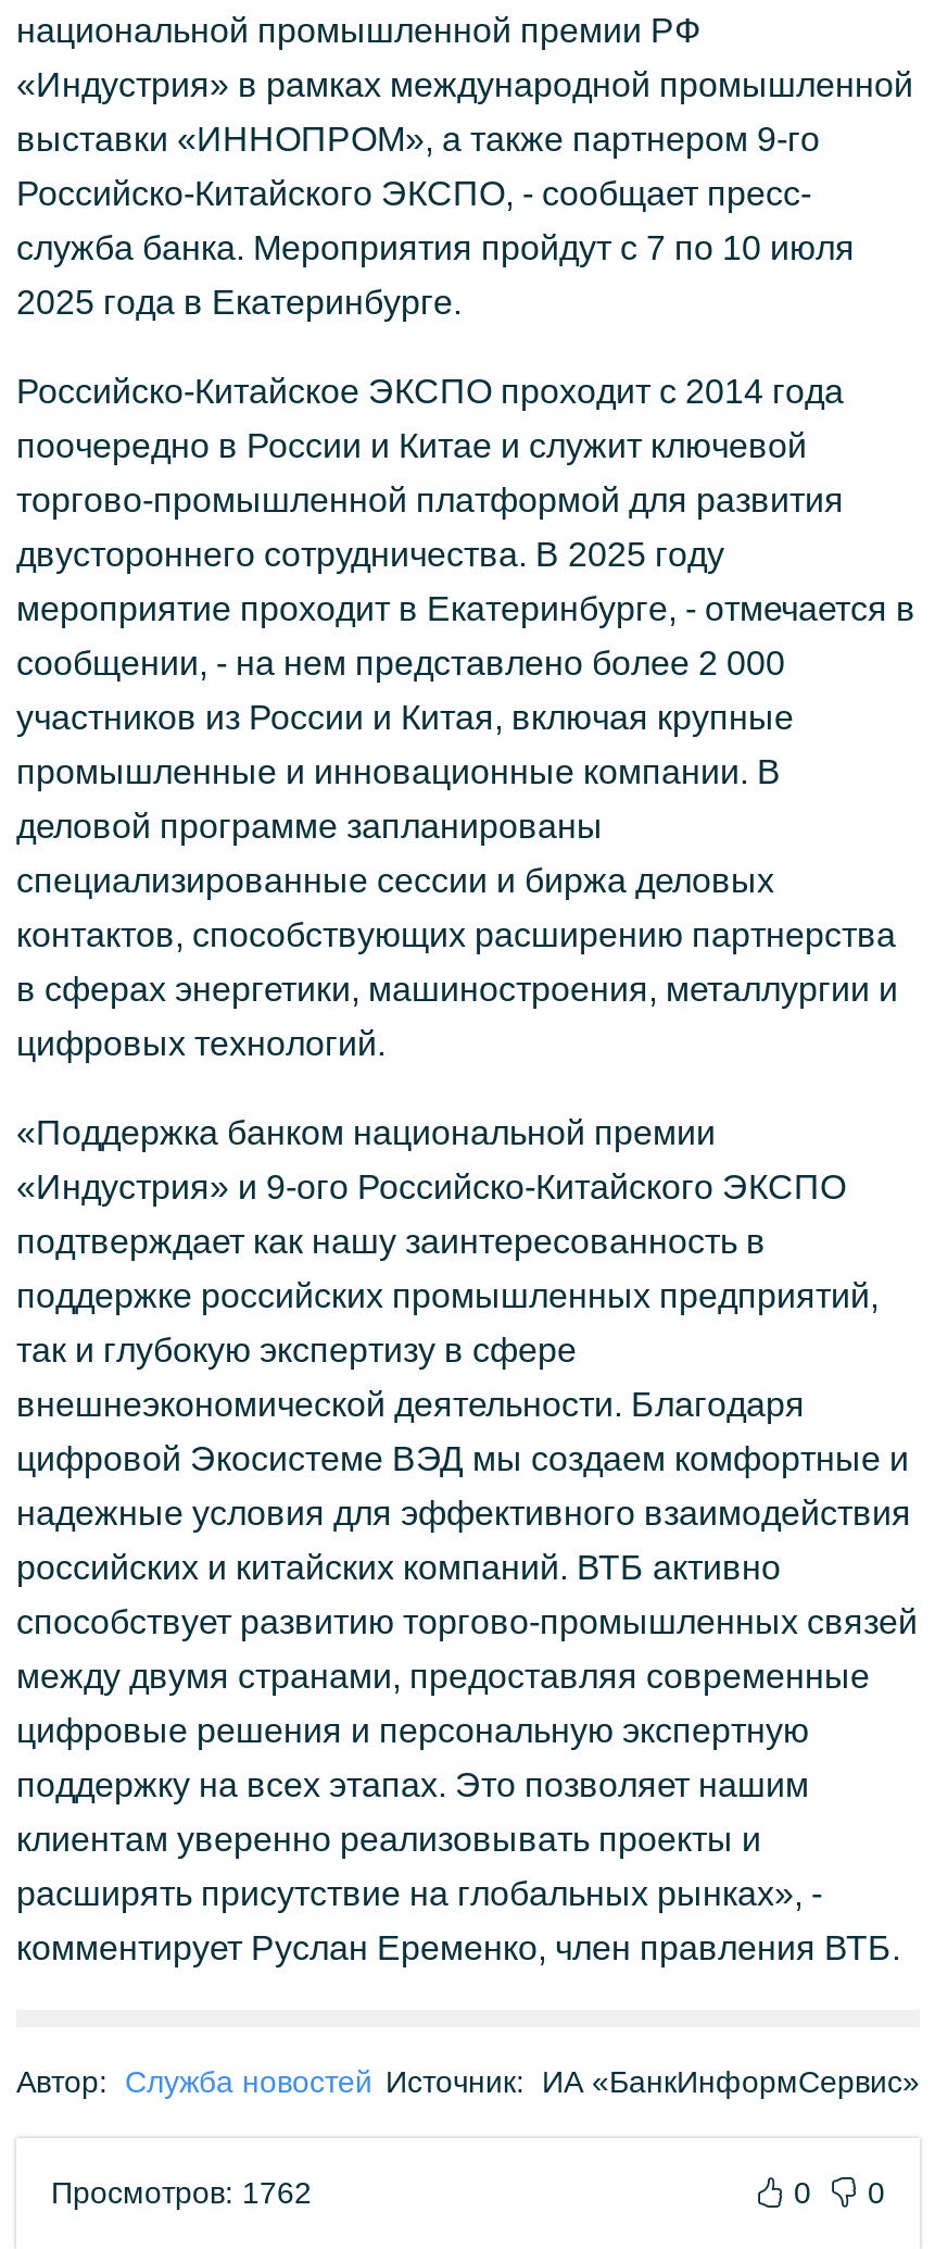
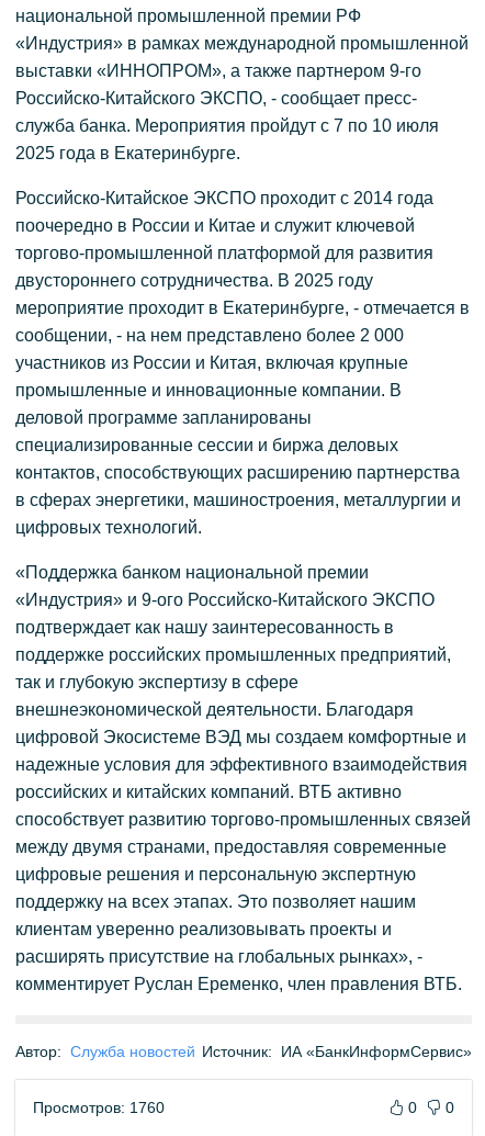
[51,2175,312,2210] Просмотров: 1762 -> [33,1099,165,1116] Просмотров: 1760

